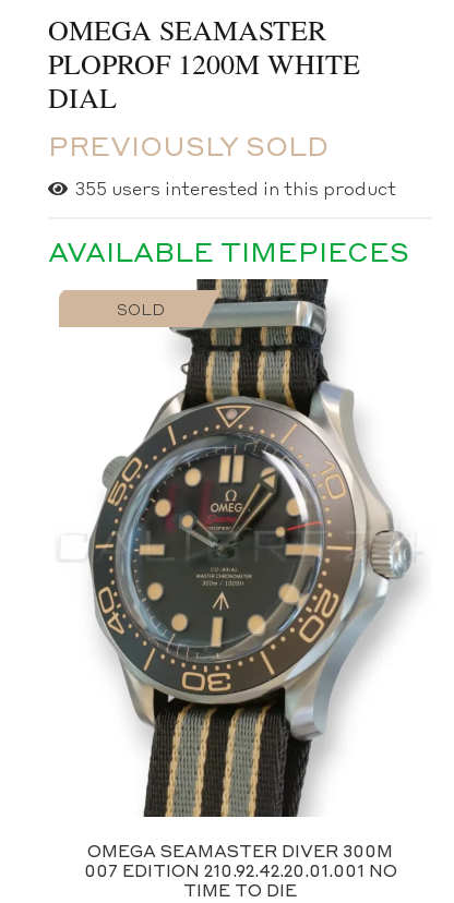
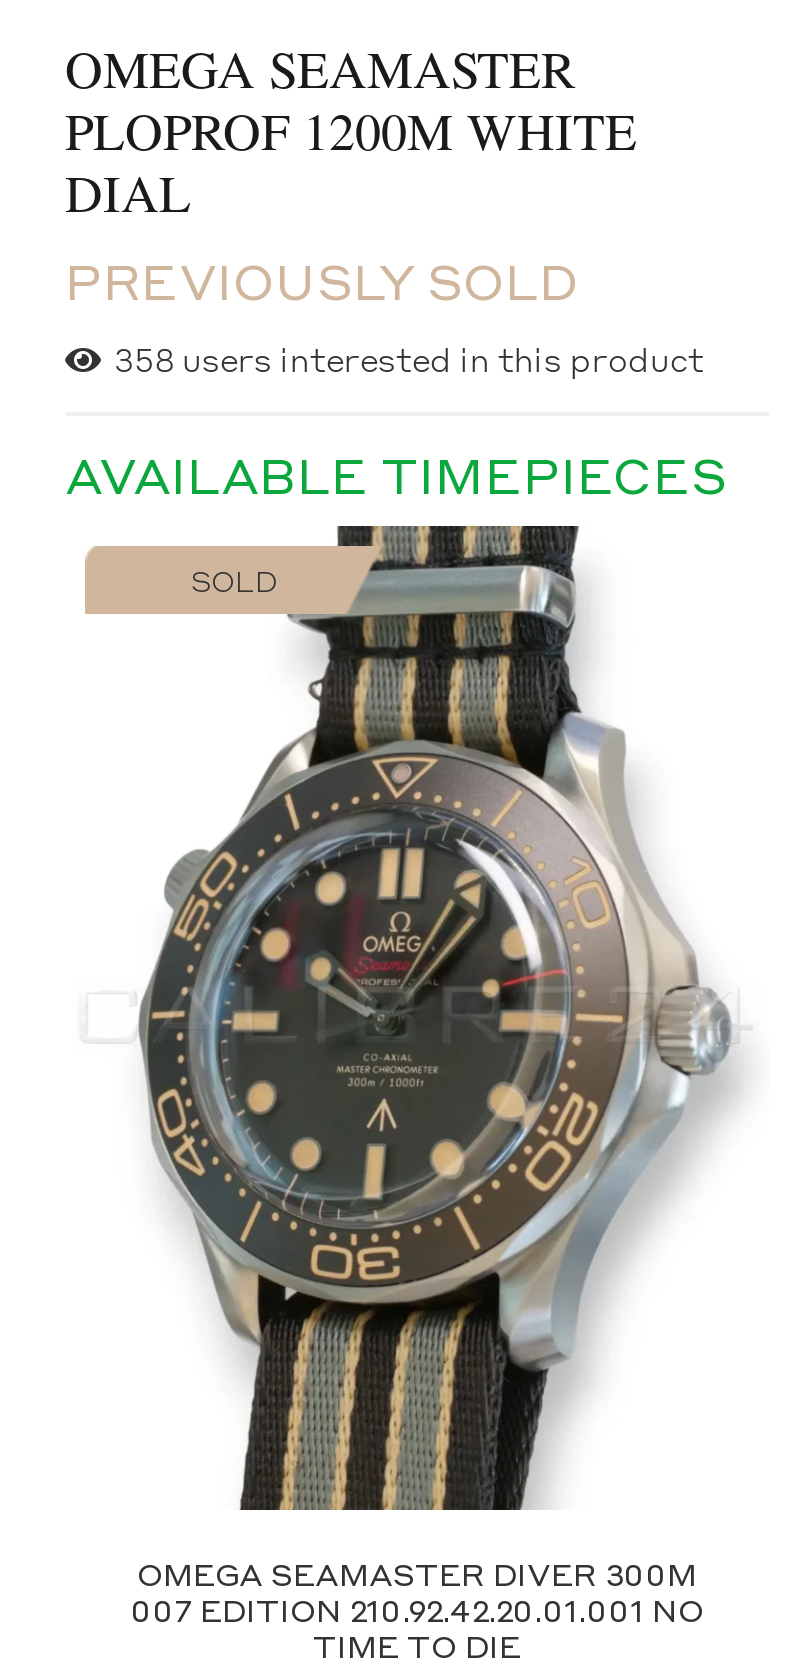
[75,177,397,200] 355 users interested in this product -> [114,339,704,381] 358 users interested in this product

